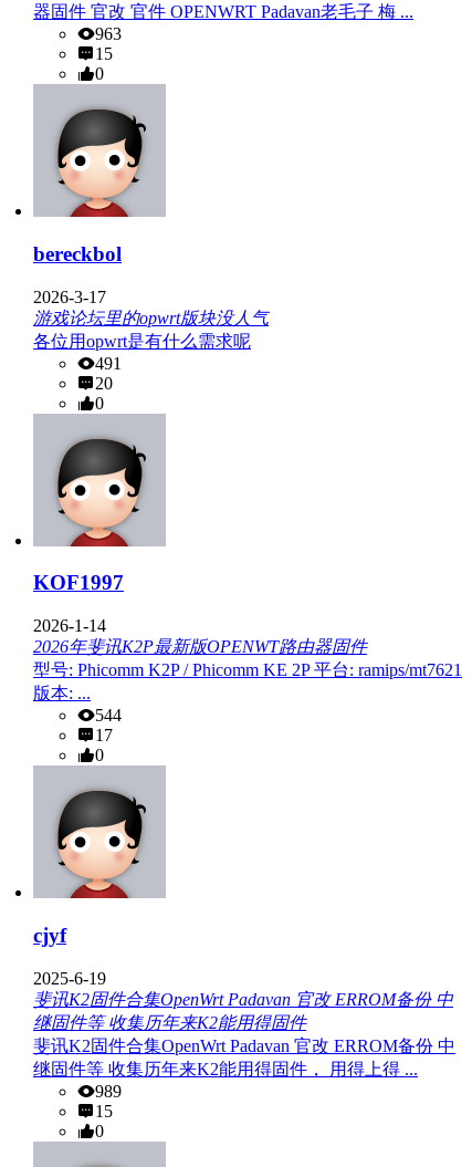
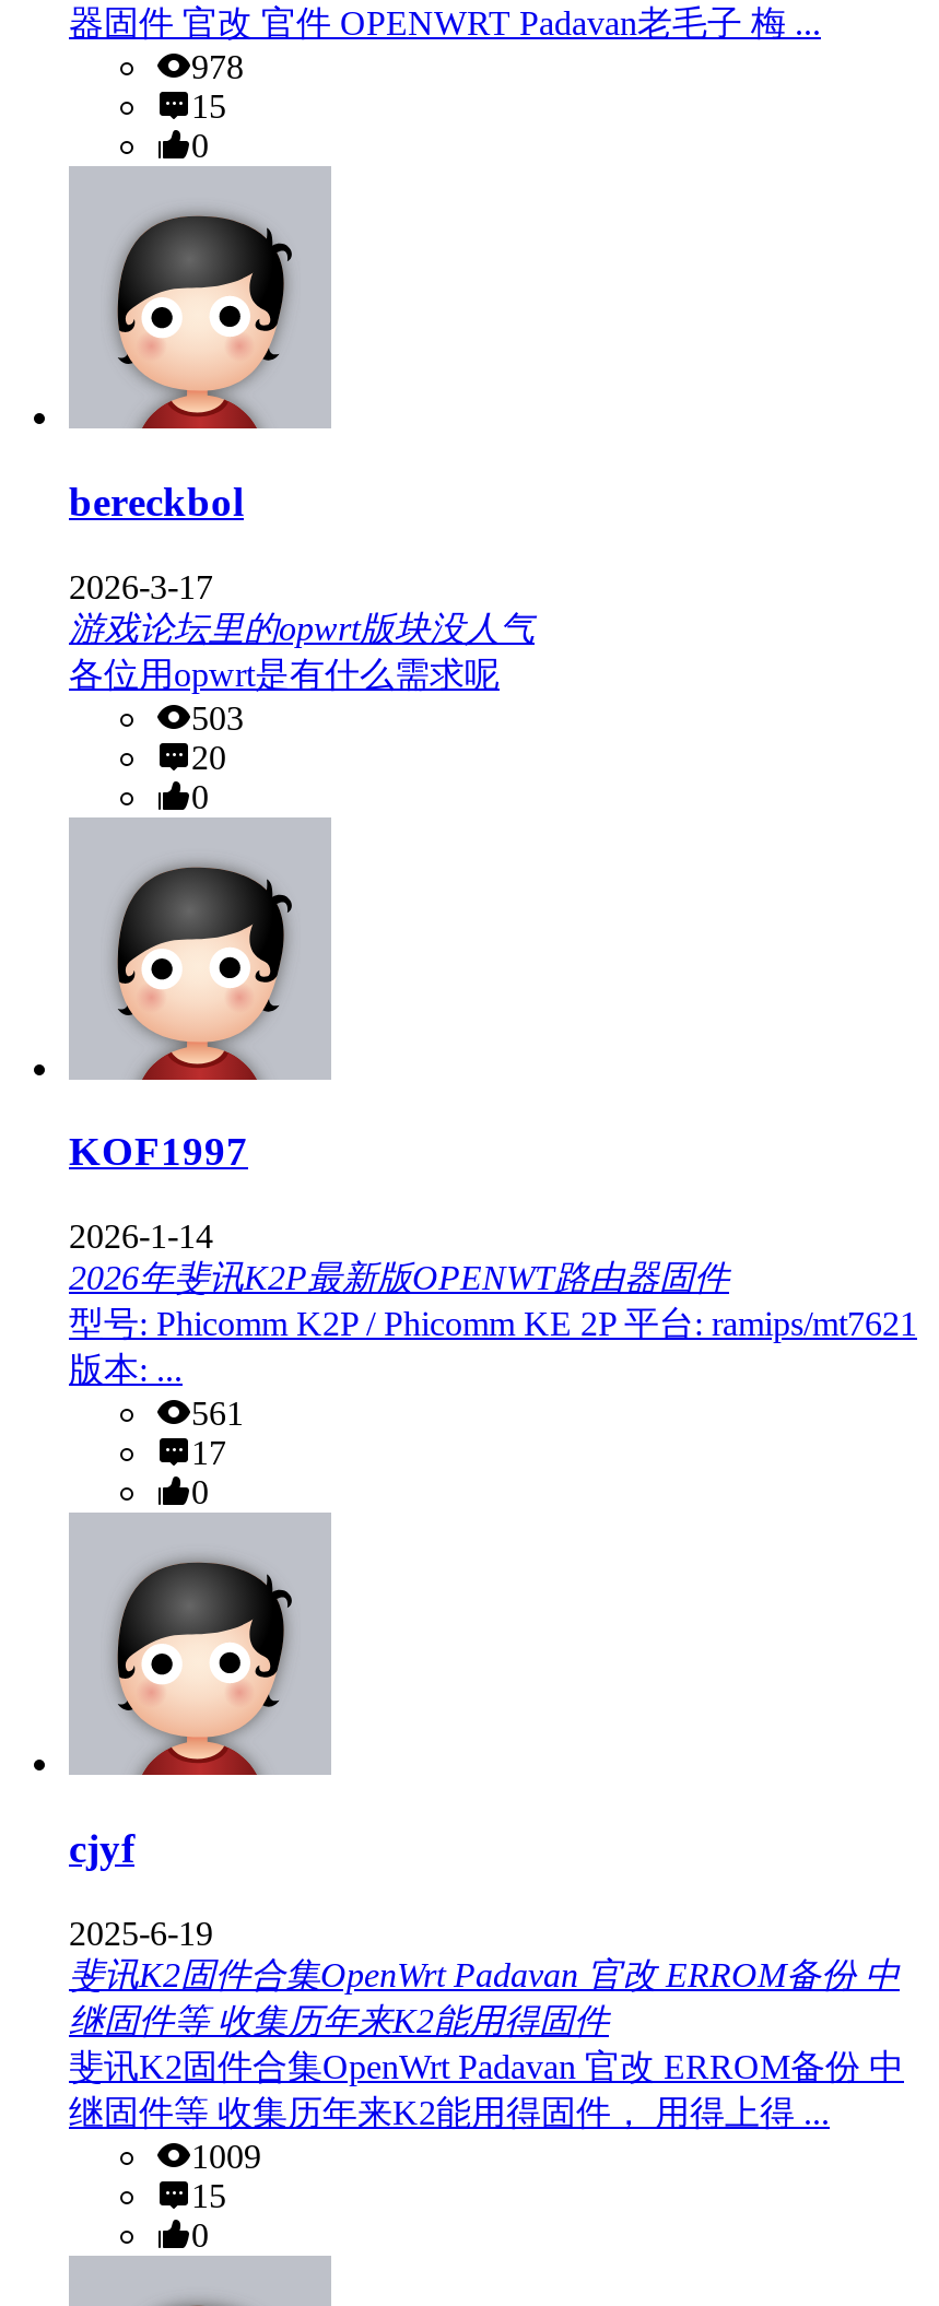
[95,25,122,43] 963 -> [191,49,244,86] 978
[95,354,122,373] 491 -> [191,699,244,736] 503
[95,706,122,725] 544 -> [191,1395,244,1432] 561
[95,1081,122,1100] 989 -> [191,2137,261,2174] 1009

